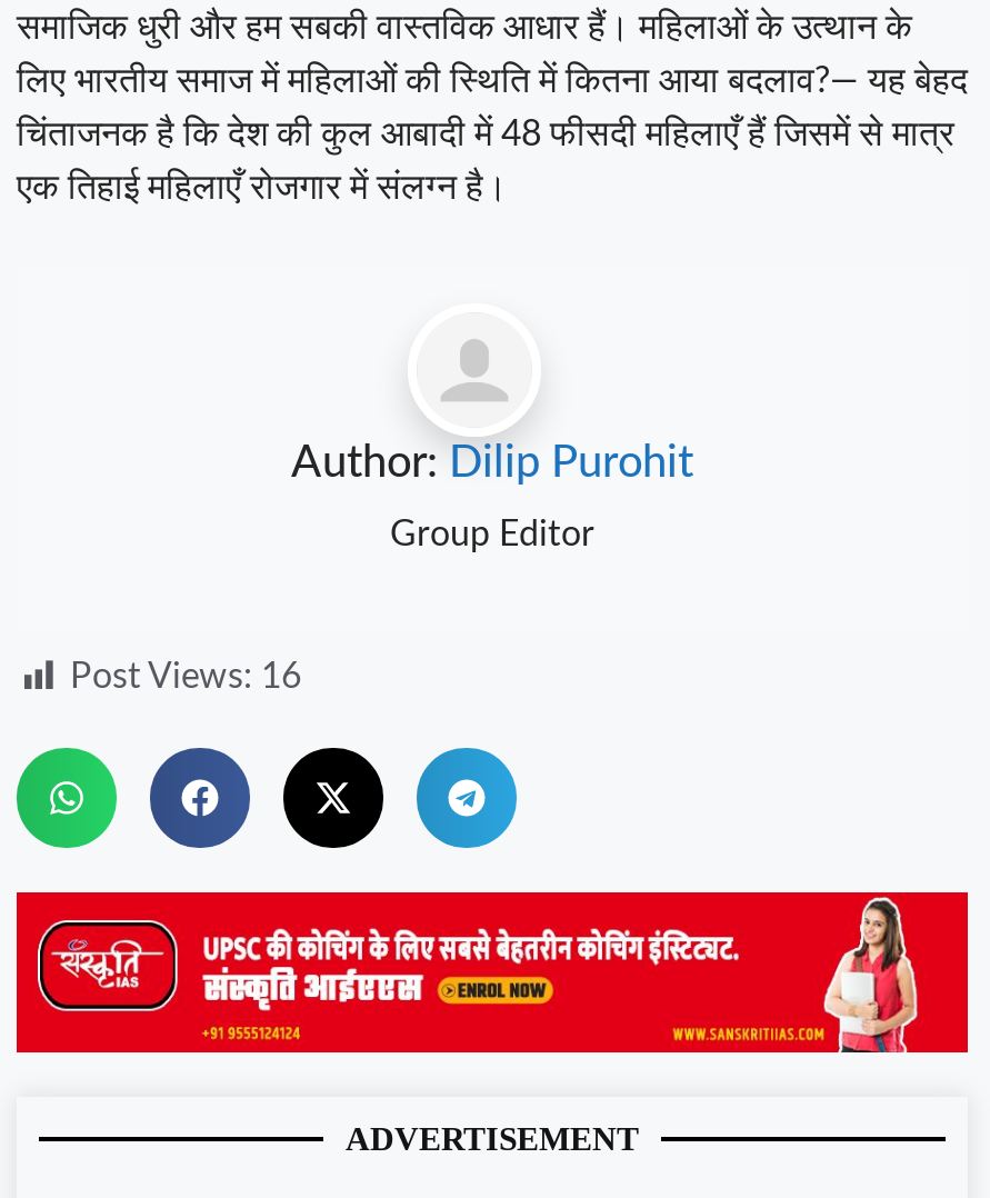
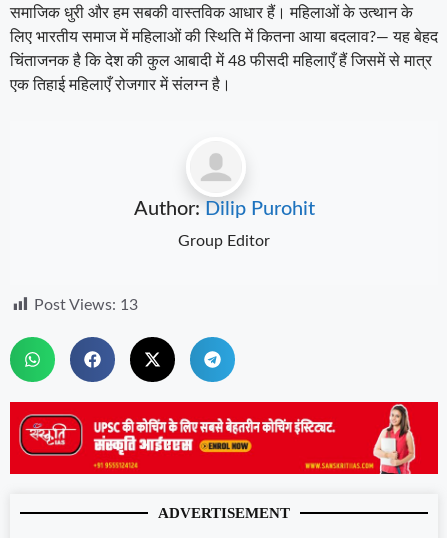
[70,659,301,695] Post Views: 16 -> [34,297,138,313] Post Views: 13

